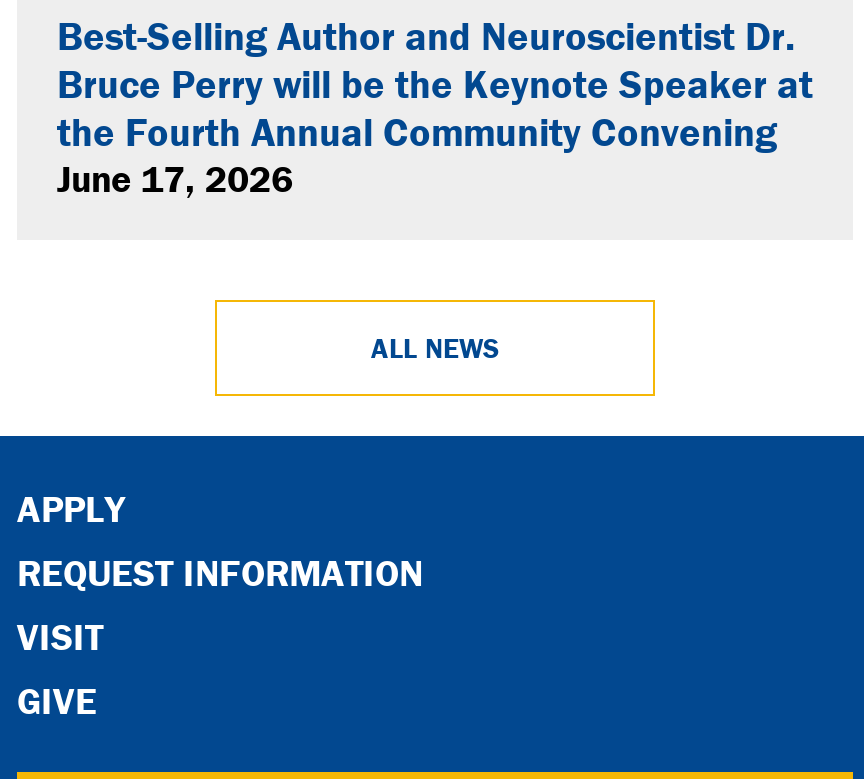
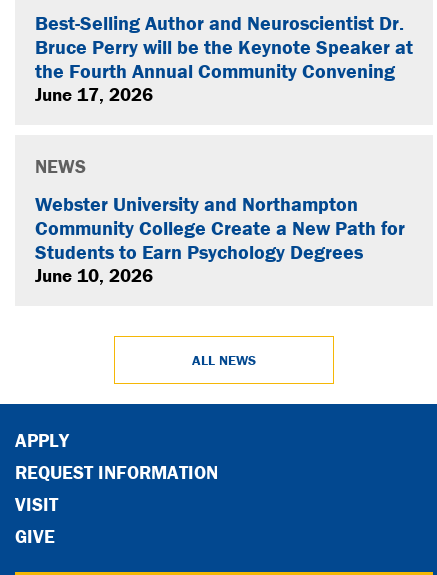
none -> [35,154,405,287] NEWS | Webster University and Northampton | Community College Create a New Path for | Students to Earn Psychology Degrees | June 10, 2026

